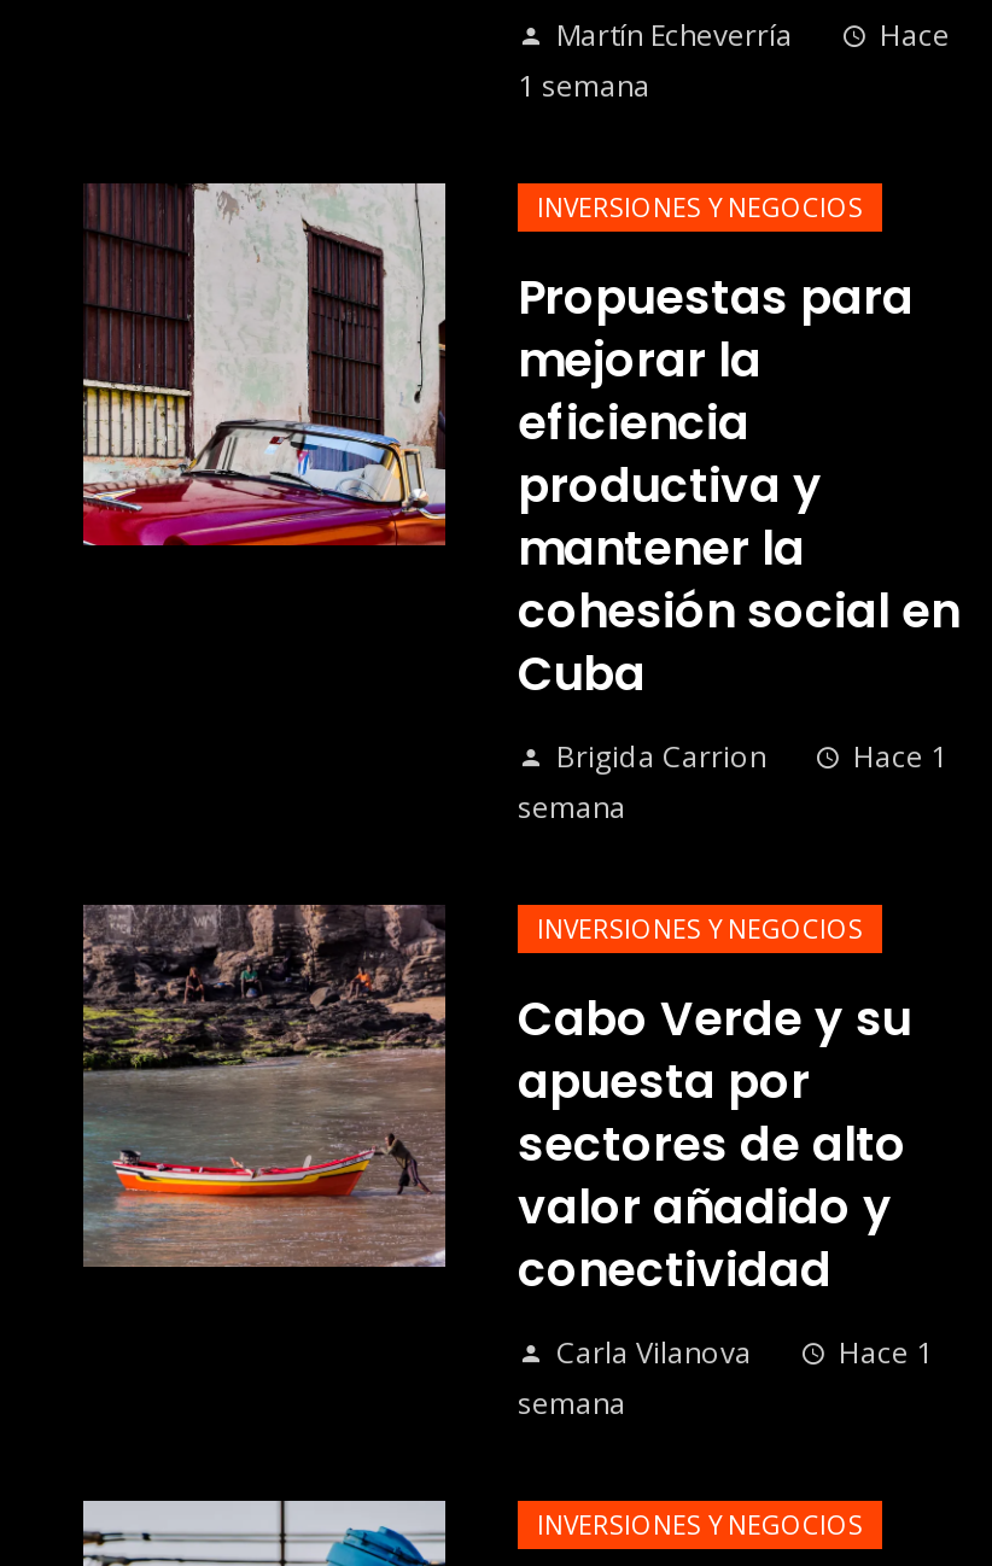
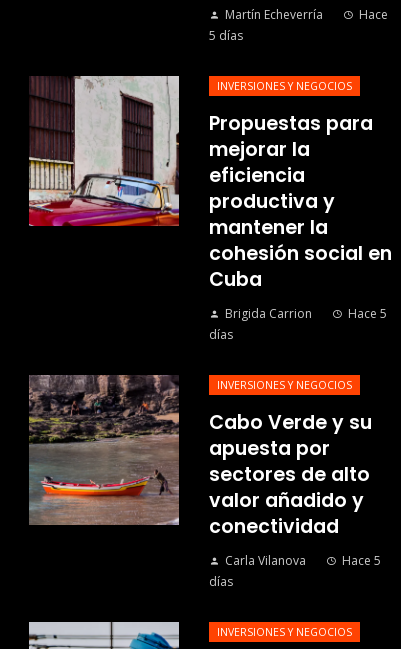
[518,65,650,106] 1 semana -> [209,27,243,44] 5 días
[518,736,947,828] Hace 1 | semana -> [209,305,387,343] Hace 5 | días
[518,1332,933,1424] Hace 1 | semana -> [209,552,381,590] Hace 5 | días

